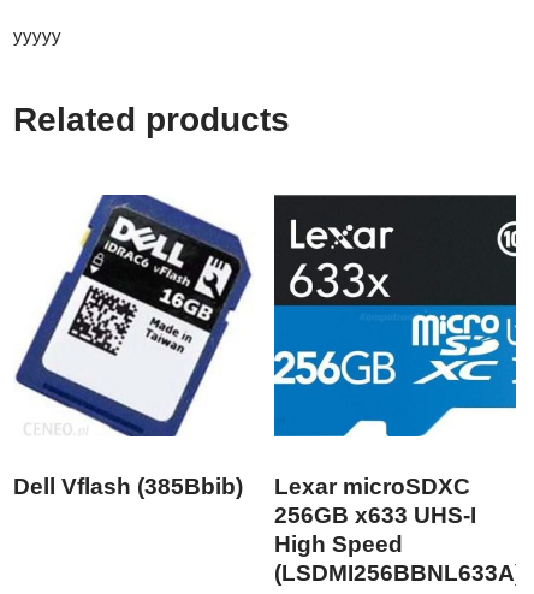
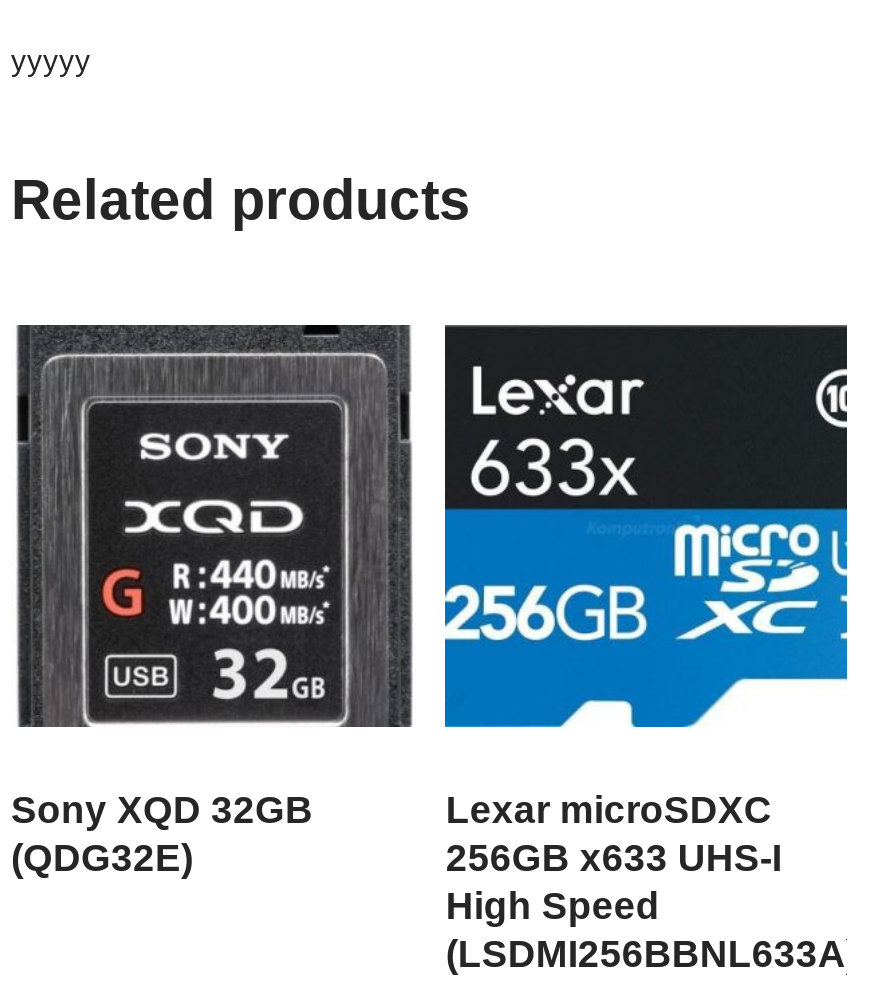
[13,194,254,499] [image] | Dell Vflash (385Bbib) -> [11,323,413,879] [image] | Sony XQD 32GB | (QDG32E)

